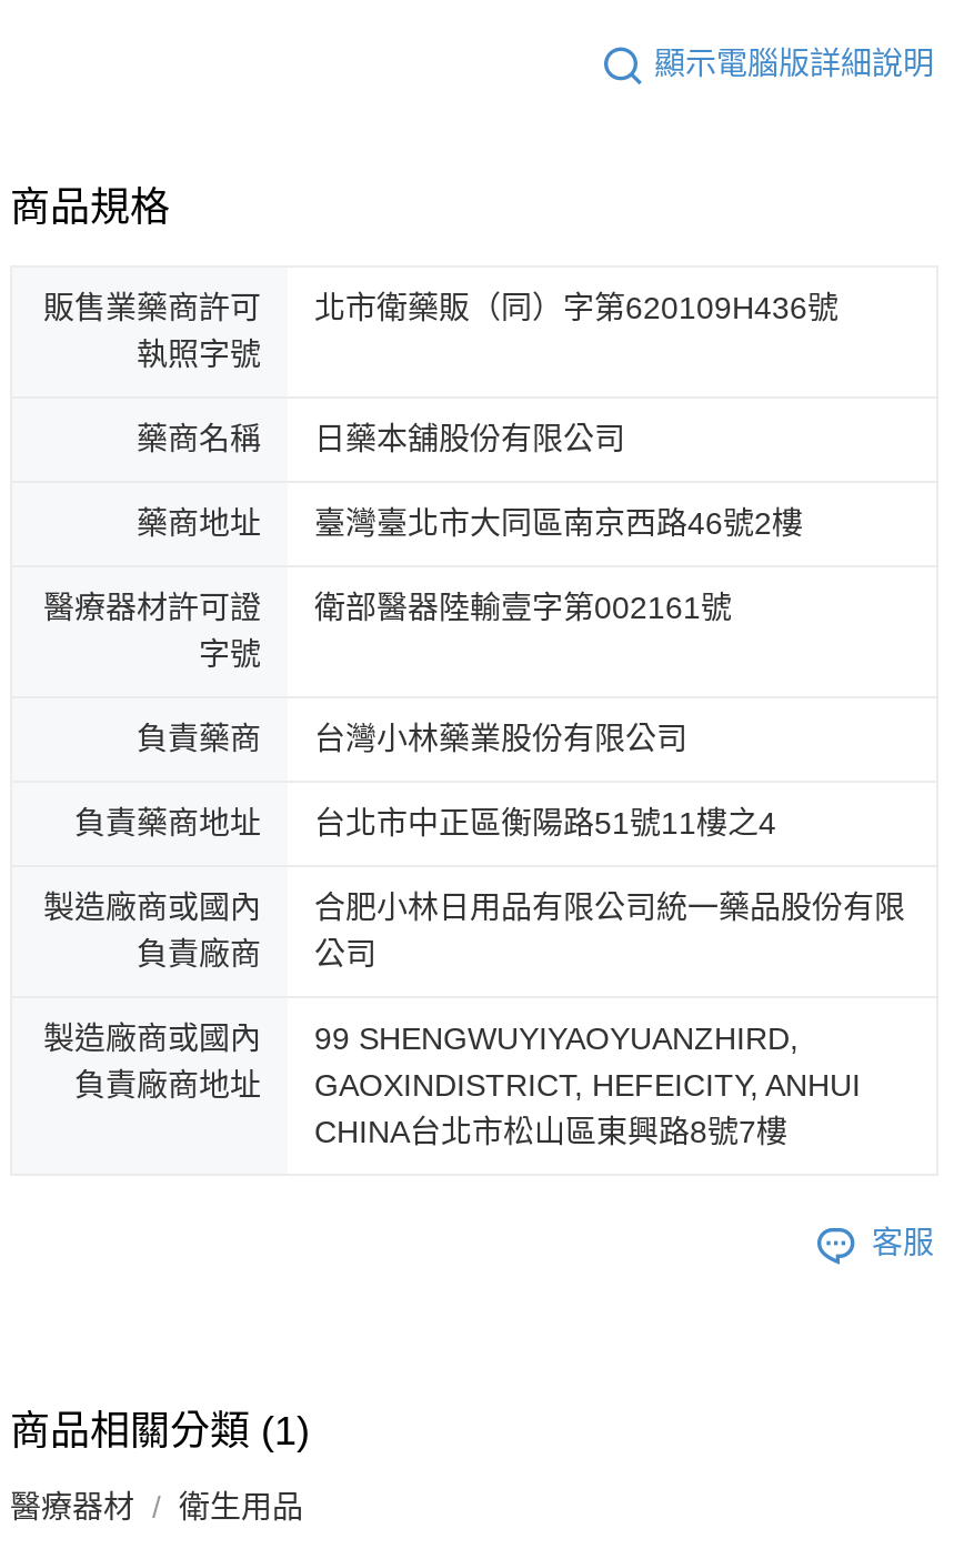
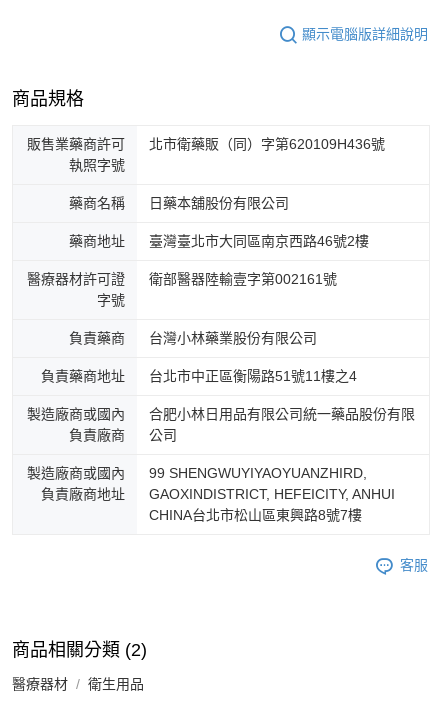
[10,1409,310,1453] 商品相關分類 (1) -> [12,640,147,660] 商品相關分類 (2)

